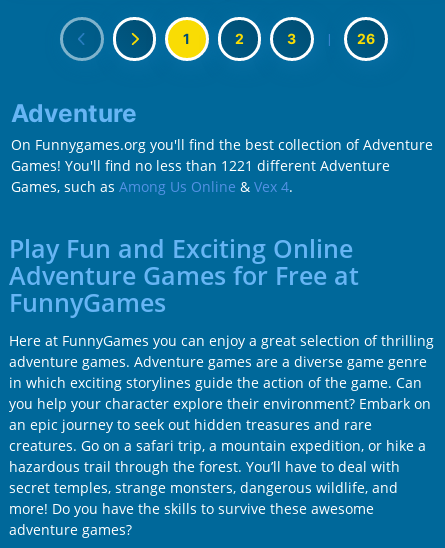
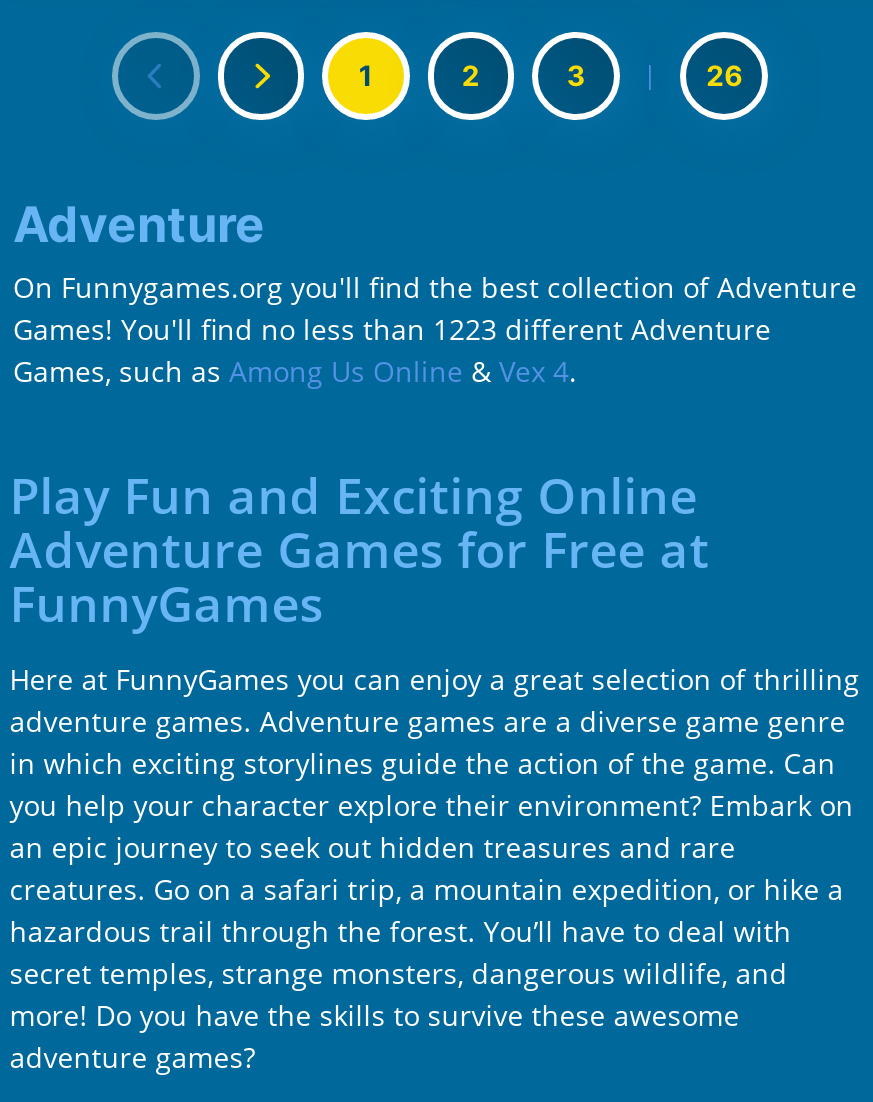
[10,156,389,175] Games! You'll find no less than 1221 different Adventure -> [13,310,771,348] Games! You'll find no less than 1223 different Adventure

